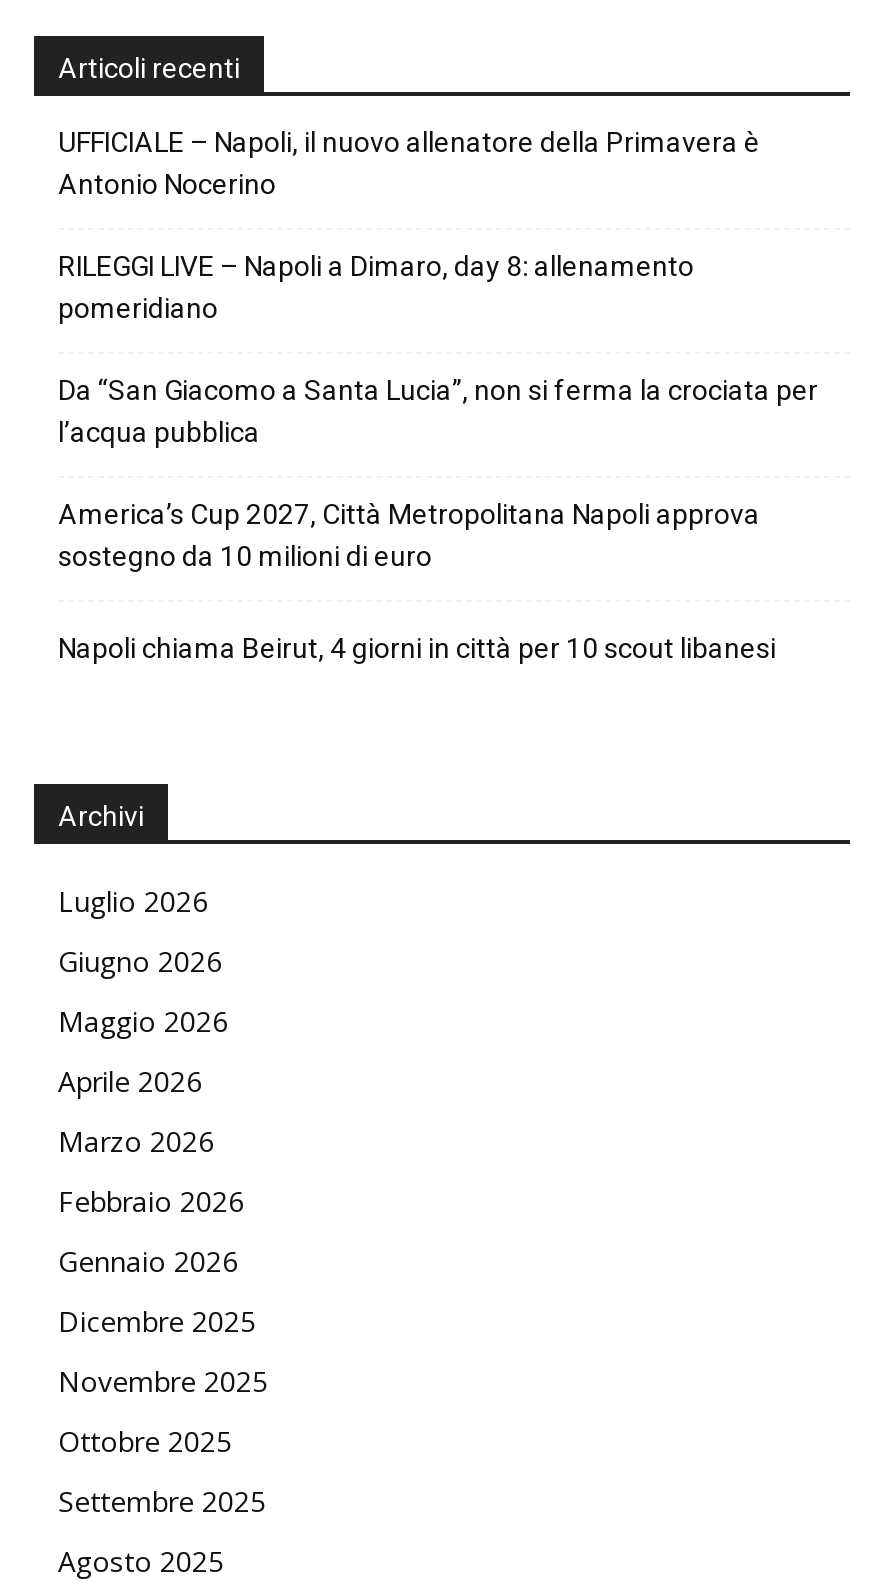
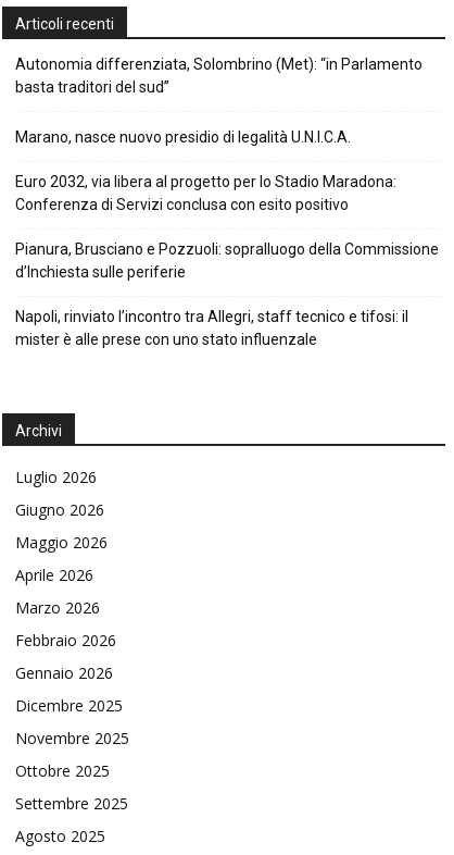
[58,126,760,200] UFFICIALE – Napoli, il nuovo allenatore della Primavera è | Antonio Nocerino -> [15,55,423,95] Autonomia differenziata, Solombrino (Met): “in Parlamento | basta traditori del sud”
[58,250,694,324] RILEGGI LIVE – Napoli a Dimaro, day 8: allenamento | pomeridiano -> [15,128,351,145] Marano, nasce nuovo presidio di legalità U.N.I.C.A.
[58,374,818,448] Da “San Giacomo a Santa Lucia”, non si ferma la crociata per | l’acqua pubblica -> [15,173,396,213] Euro 2032, via libera al progetto per lo Stadio Maradona: | Conferenza di Servizi conclusa con esito positivo
[58,498,760,572] America’s Cup 2027, Città Metropolitana Napoli approva | sostegno da 10 milioni di euro -> [15,240,439,280] Pianura, Brusciano e Pozzuoli: sopralluogo della Commissione | d’Inchiesta sulle periferie
[58,632,776,664] Napoli chiama Beirut, 4 giorni in città per 10 scout libanesi -> [15,307,408,348] Napoli, rinviato l’incontro tra Allegri, staff tecnico e tifosi: il | mister è alle prese con uno stato influenzale

